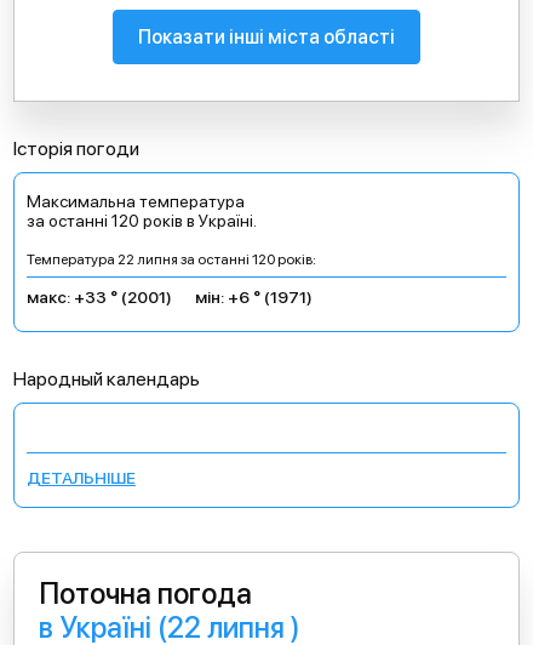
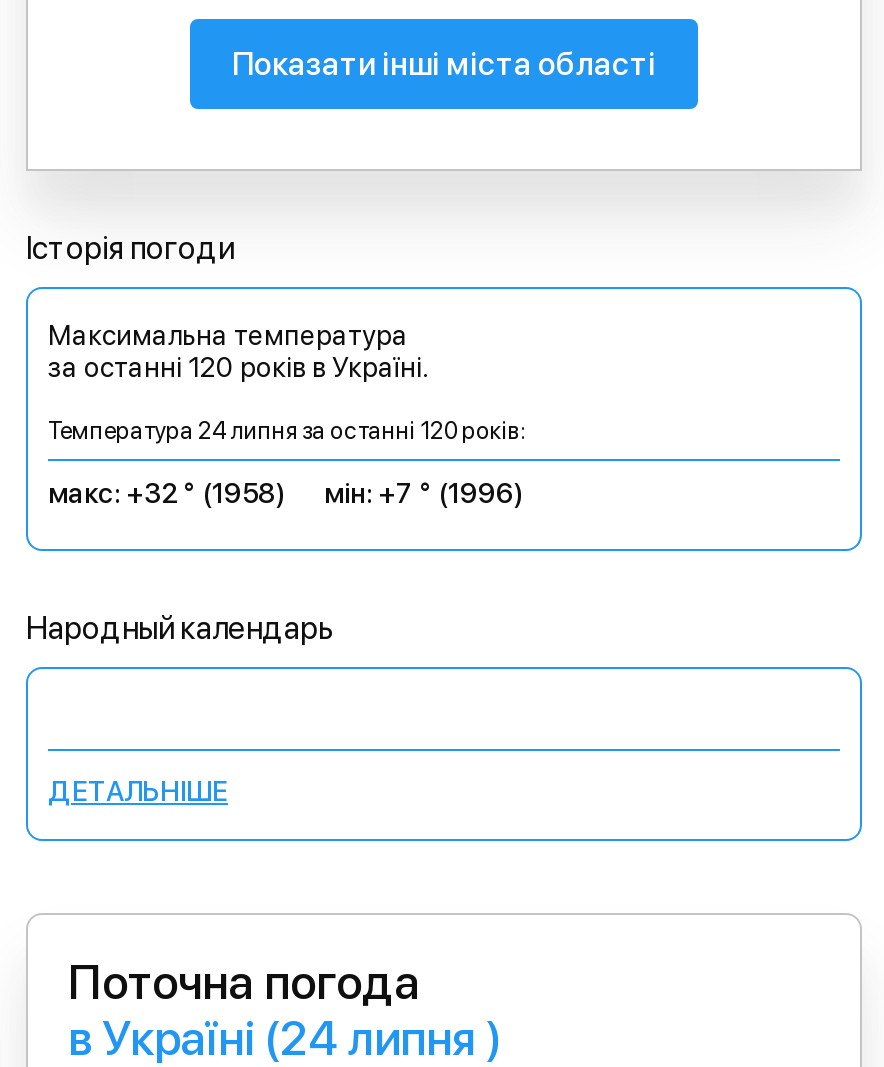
[27,251,316,268] Температура 22 липня за останні 120 років: -> [48,417,526,445] Температура 24 липня за останні 120 років:
[27,287,172,307] макс: +33 ° (2001) -> [48,477,286,509] макс: +32 ° (1958)
[195,287,313,307] мін: +6 ° (1971) -> [324,477,524,509] мін: +7 ° (1996)
[39,610,300,645] в Україні (22 липня ) -> [68,1009,502,1067] в Україні (24 липня )

